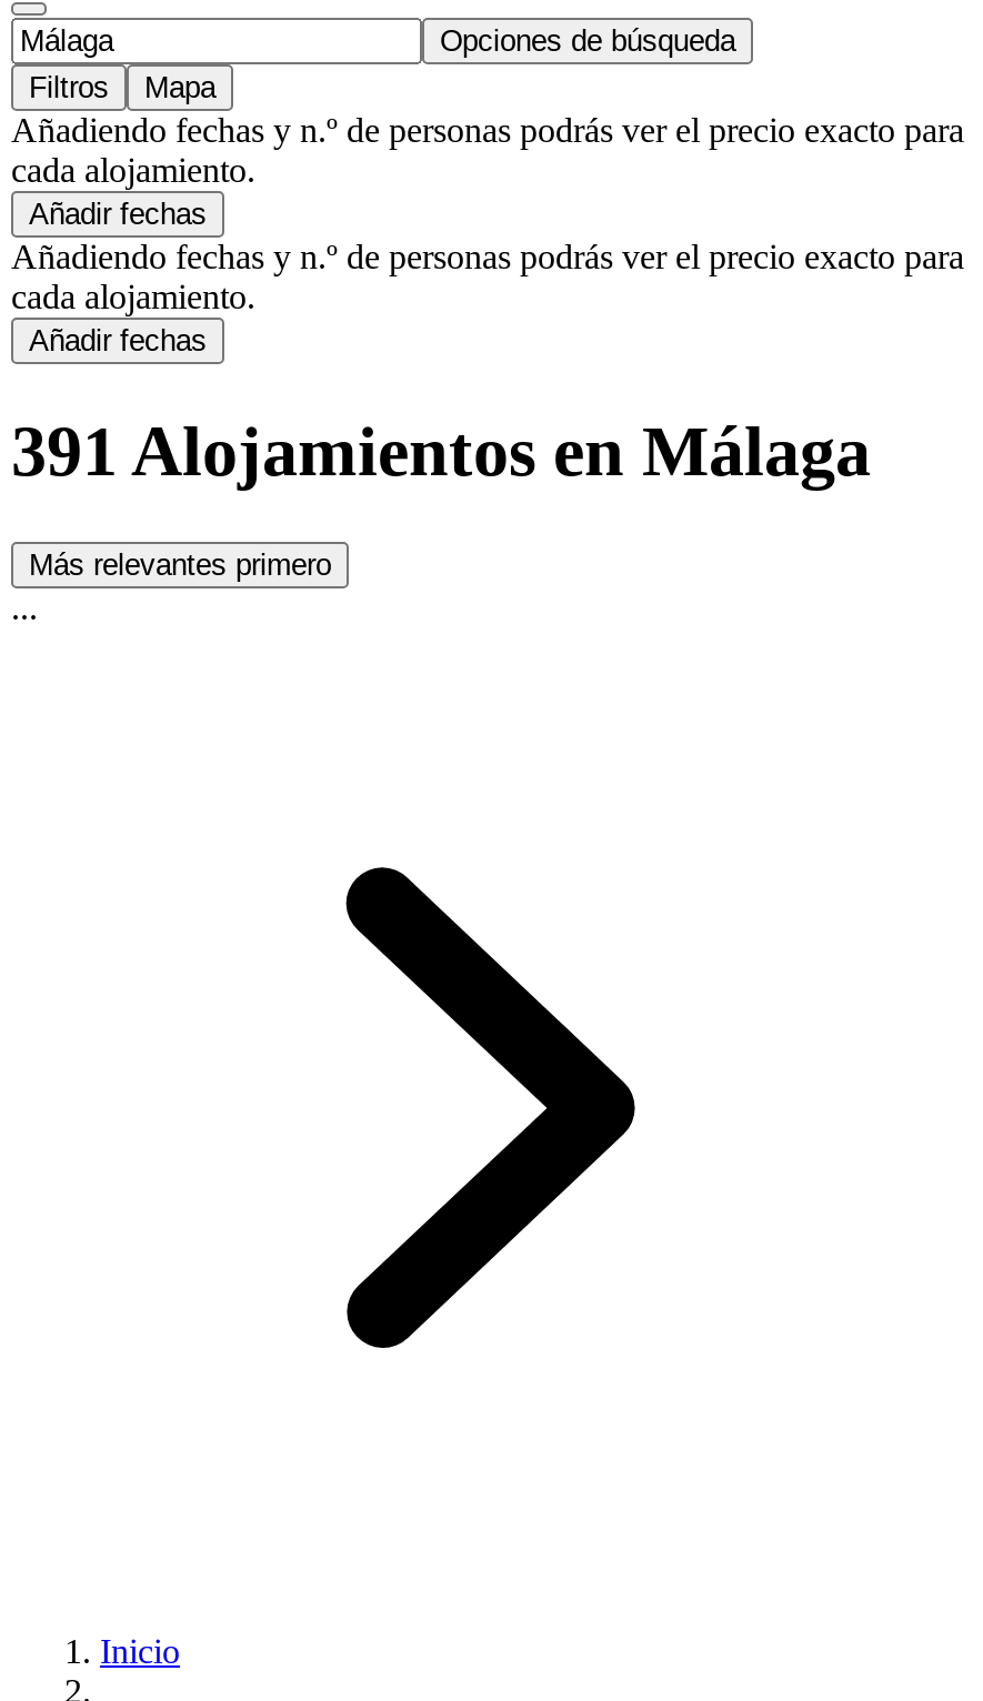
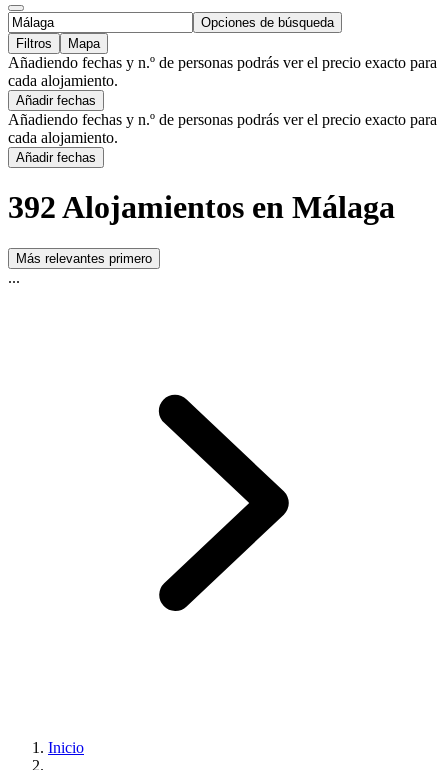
[11,412,871,492] 391 Alojamientos en Málaga -> [8,189,395,225] 392 Alojamientos en Málaga

